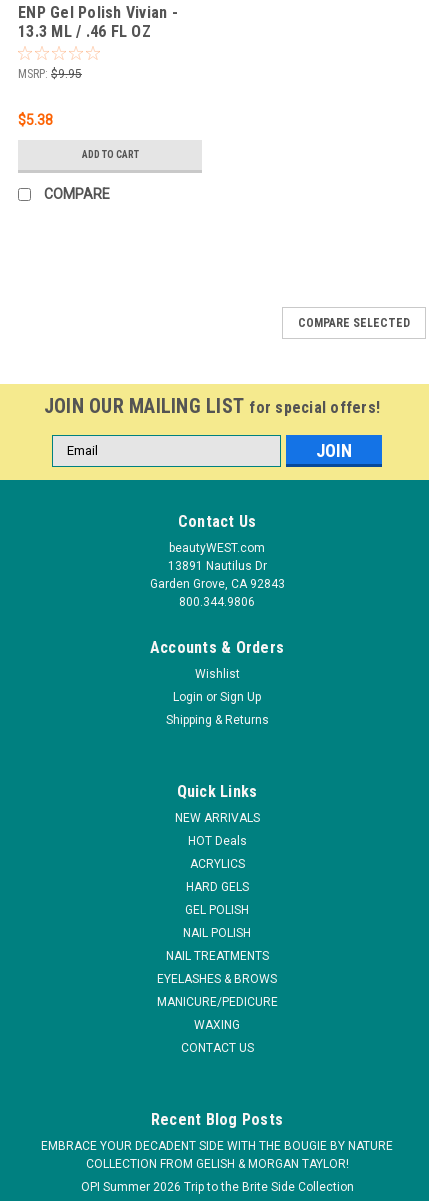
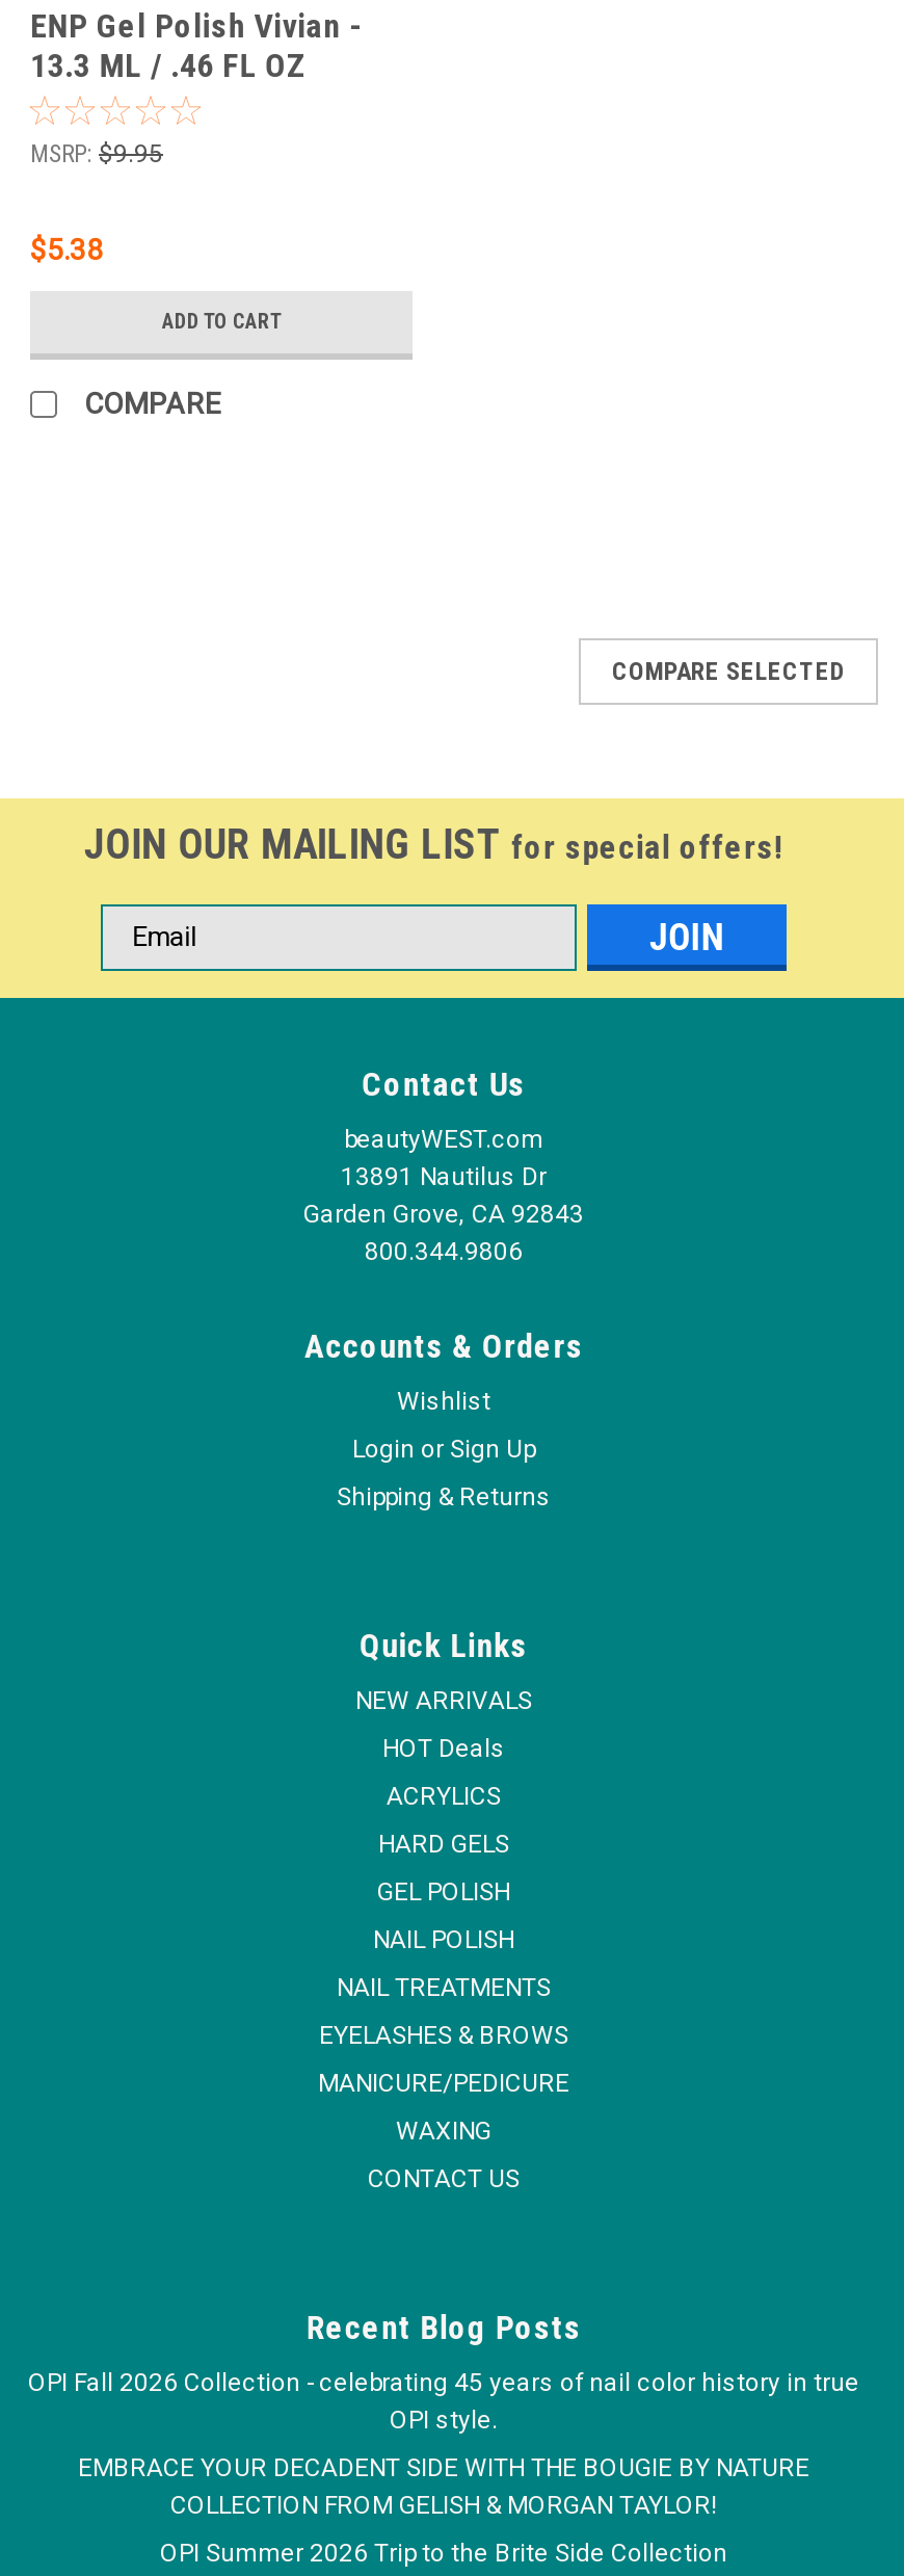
none -> [28,2368,859,2434] OPI Fall 2026 Collection - celebrating 45 years of nail color history in true | OPI style.

